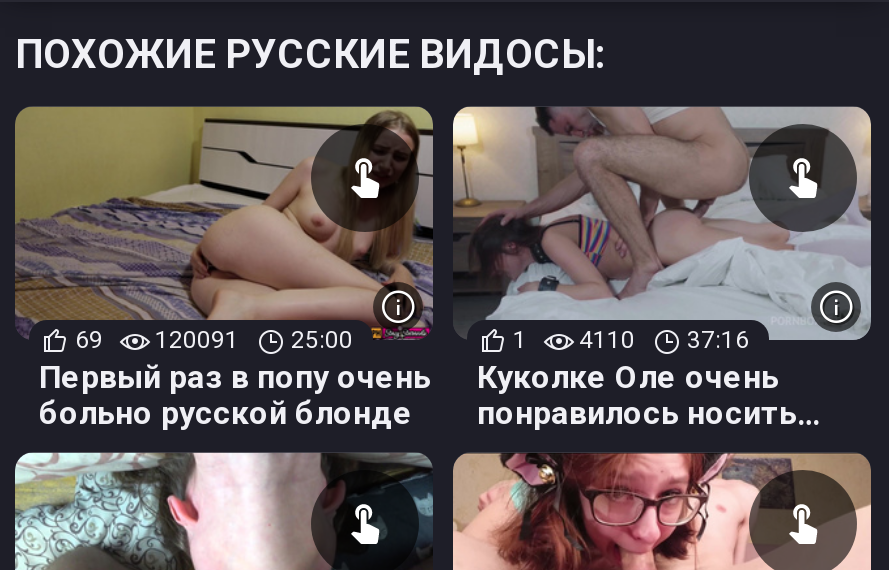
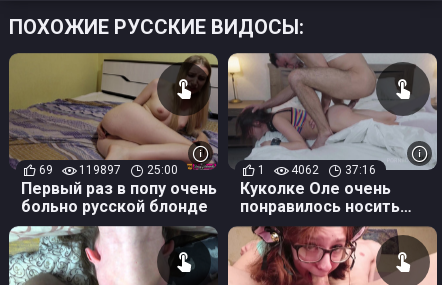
[75,327,353,355] 69 120091 25:00 -> [39,163,178,177] 69 119897 25:00
[513,327,749,355] 1 4110 37:16 -> [258,163,376,177] 1 4062 37:16

